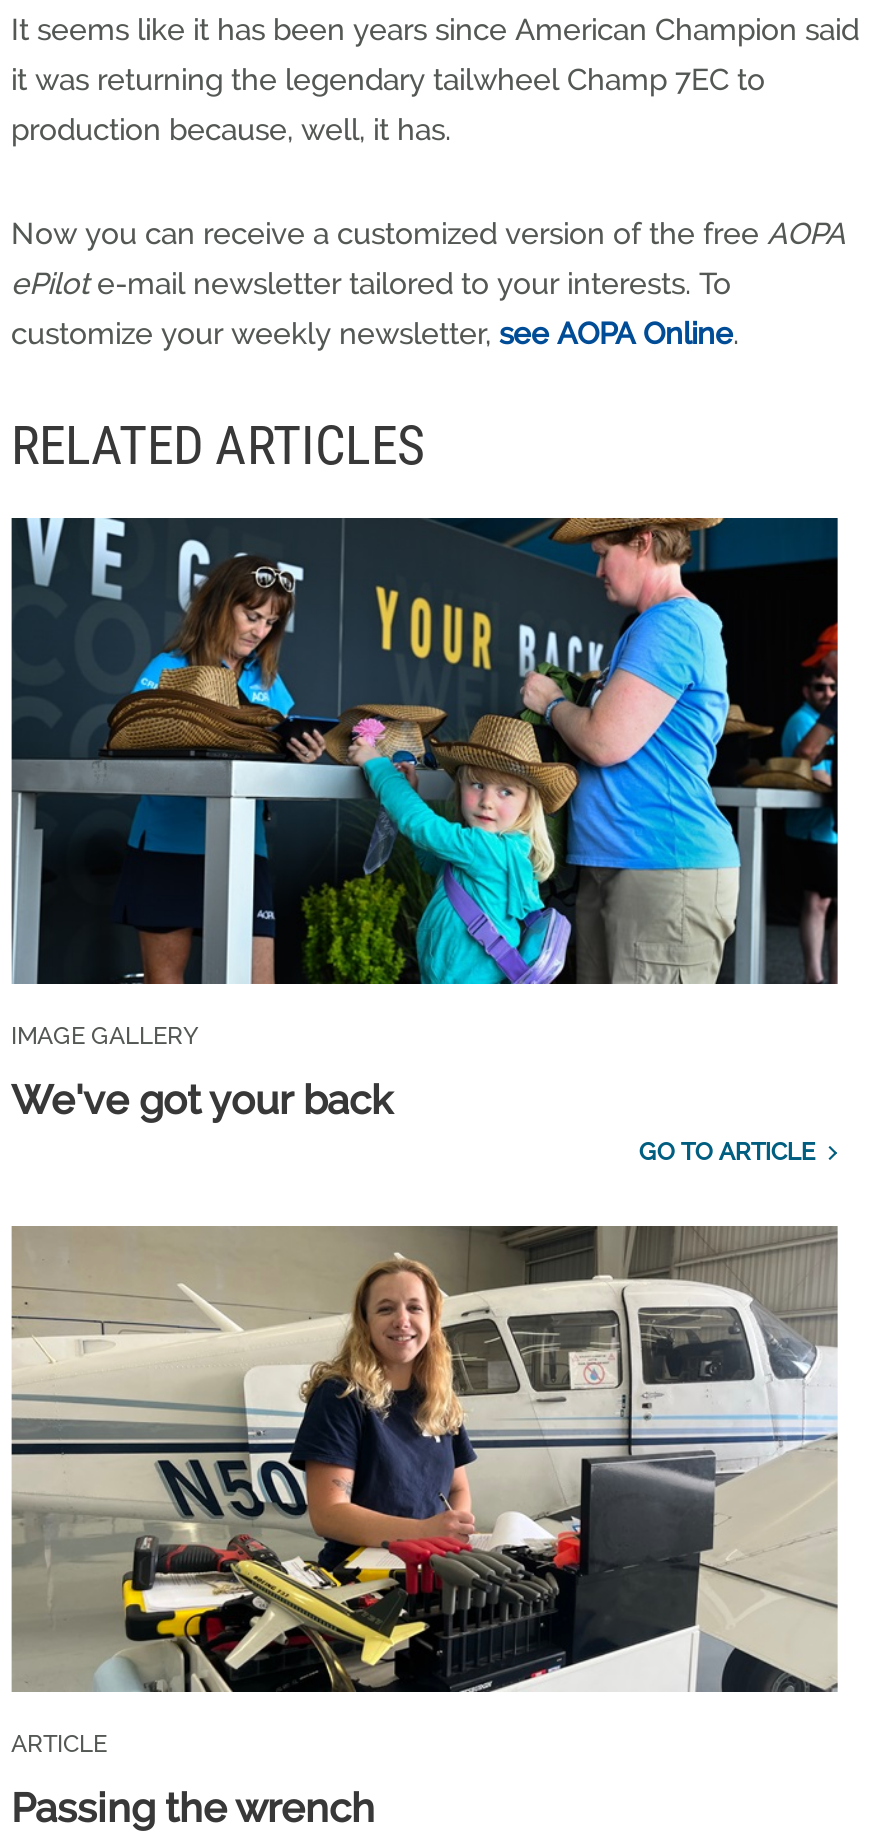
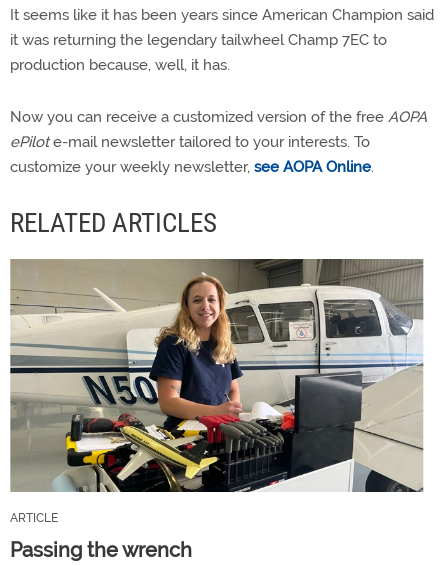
[9,516,839,1166] [image] | IMAGE GALLERY | We've got your back | GO TO ARTICLE -> none

